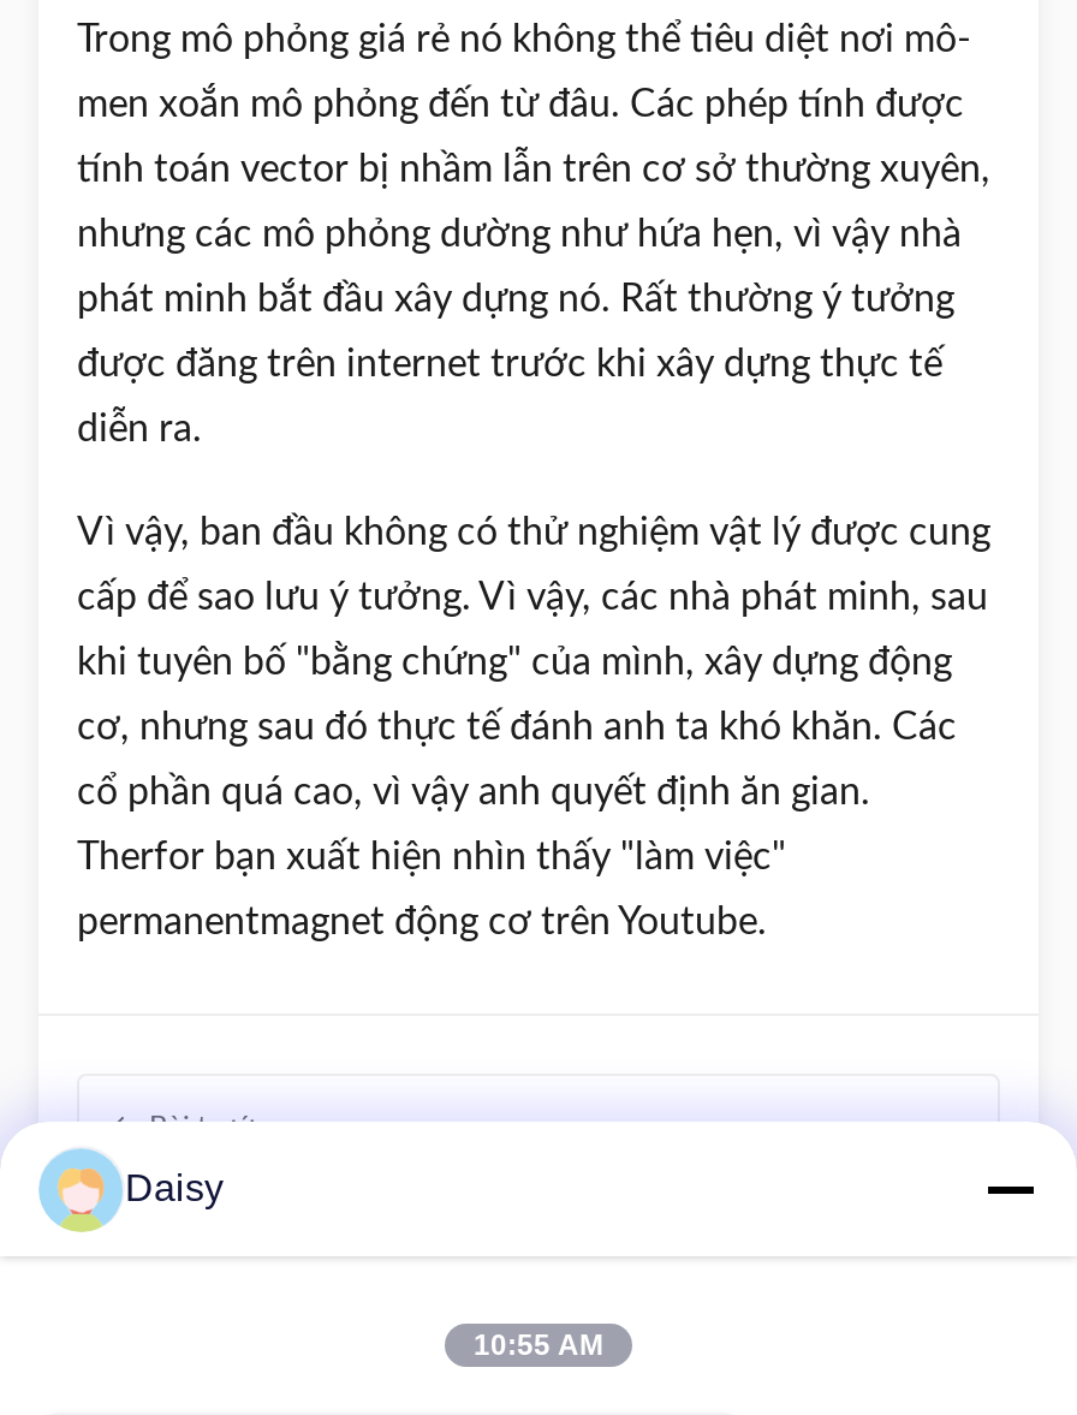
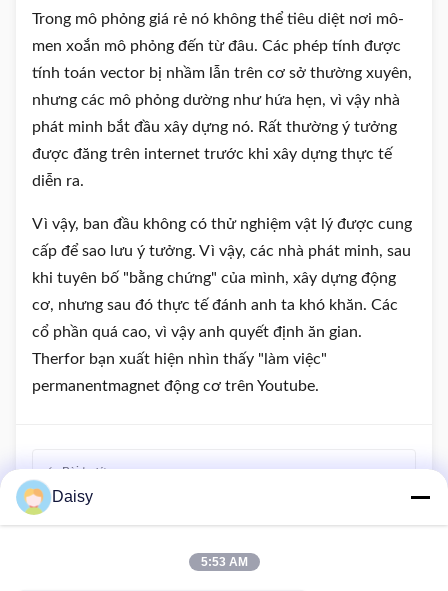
[474,1328,603,1362] 10:55 AM -> [200,555,247,569] 5:53 AM

